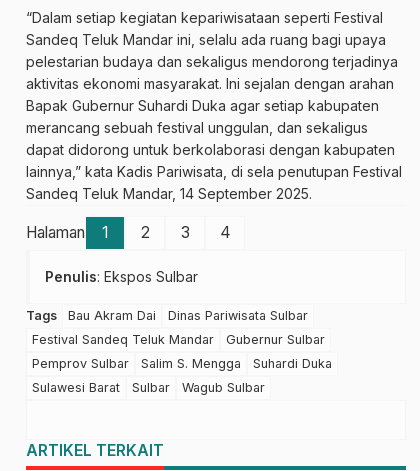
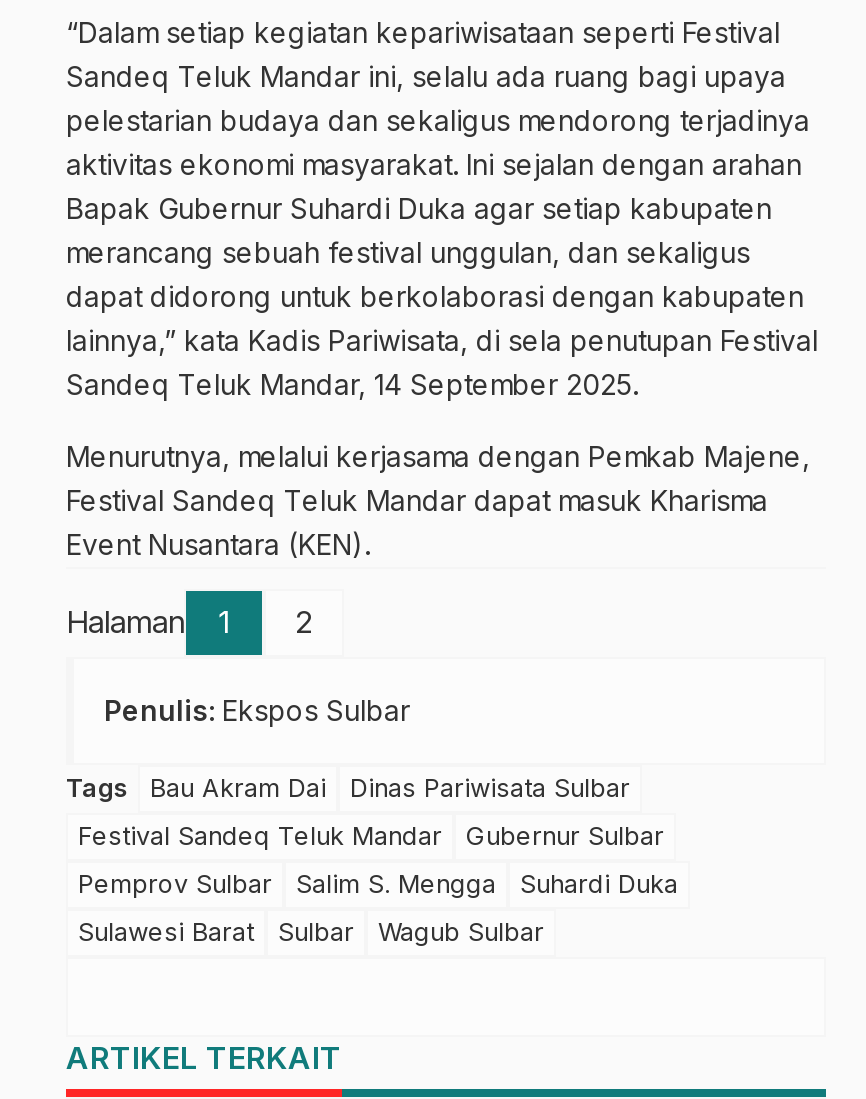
none -> [66,438,810,560] Menurutnya, melalui kerjasama dengan Pemkab Majene, | Festival Sandeq Teluk Mandar dapat masuk Kharisma | Event Nusantara (KEN).
[180,223,230,242] 3 | 4 -> none

